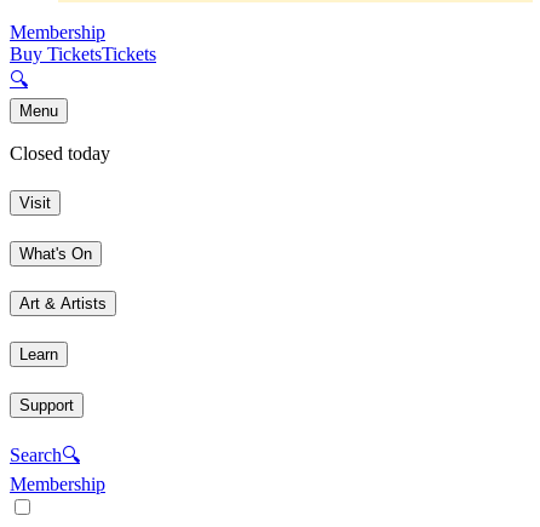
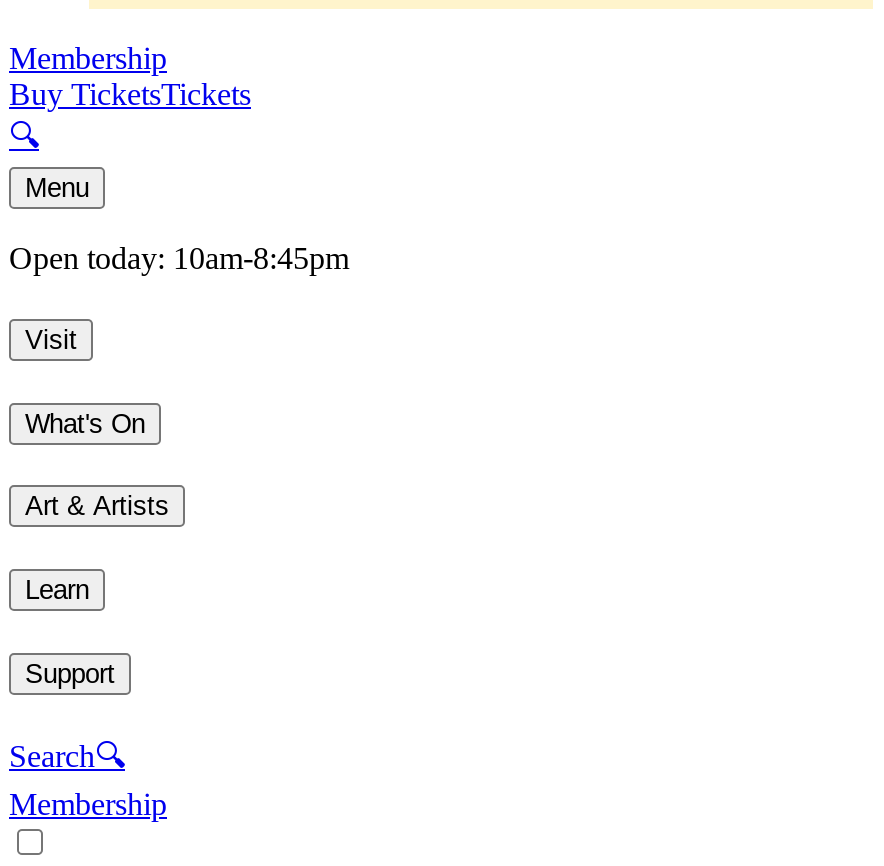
[10,143,110,164] Closed today -> [9,242,349,276] Open today: 10am-8:45pm

